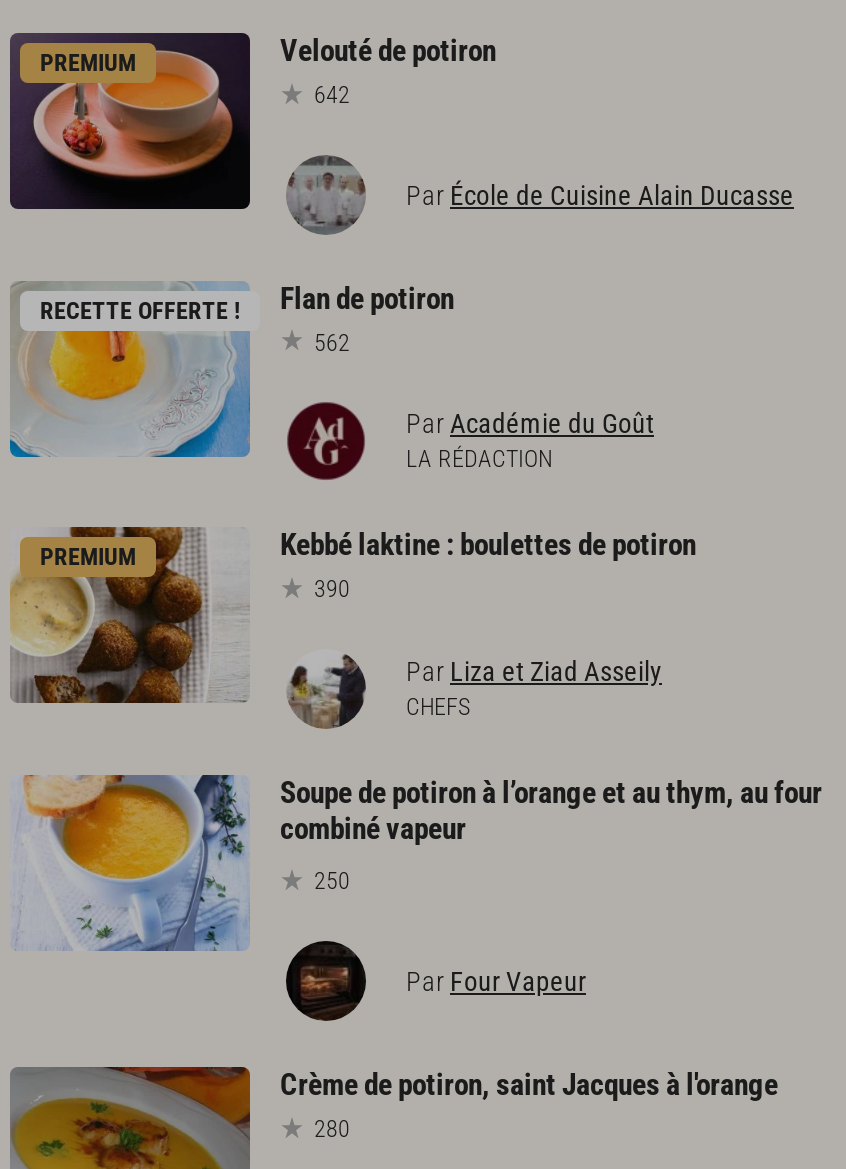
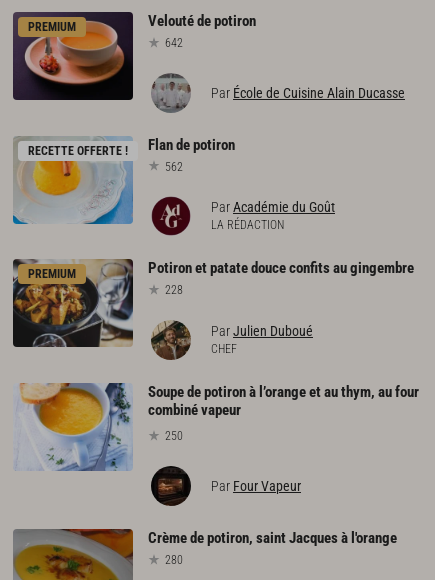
[10,525,696,705] [image] | Kebbé laktine : boulettes de potiron | 390 -> [12,258,414,348] [image] | Potiron et patate douce confits au gingembre | 228
[288,651,662,725] [image] | Par Liza et Ziad Asseily | CHEFS -> [151,320,313,360] [image] | Par Julien Duboué | CHEF

